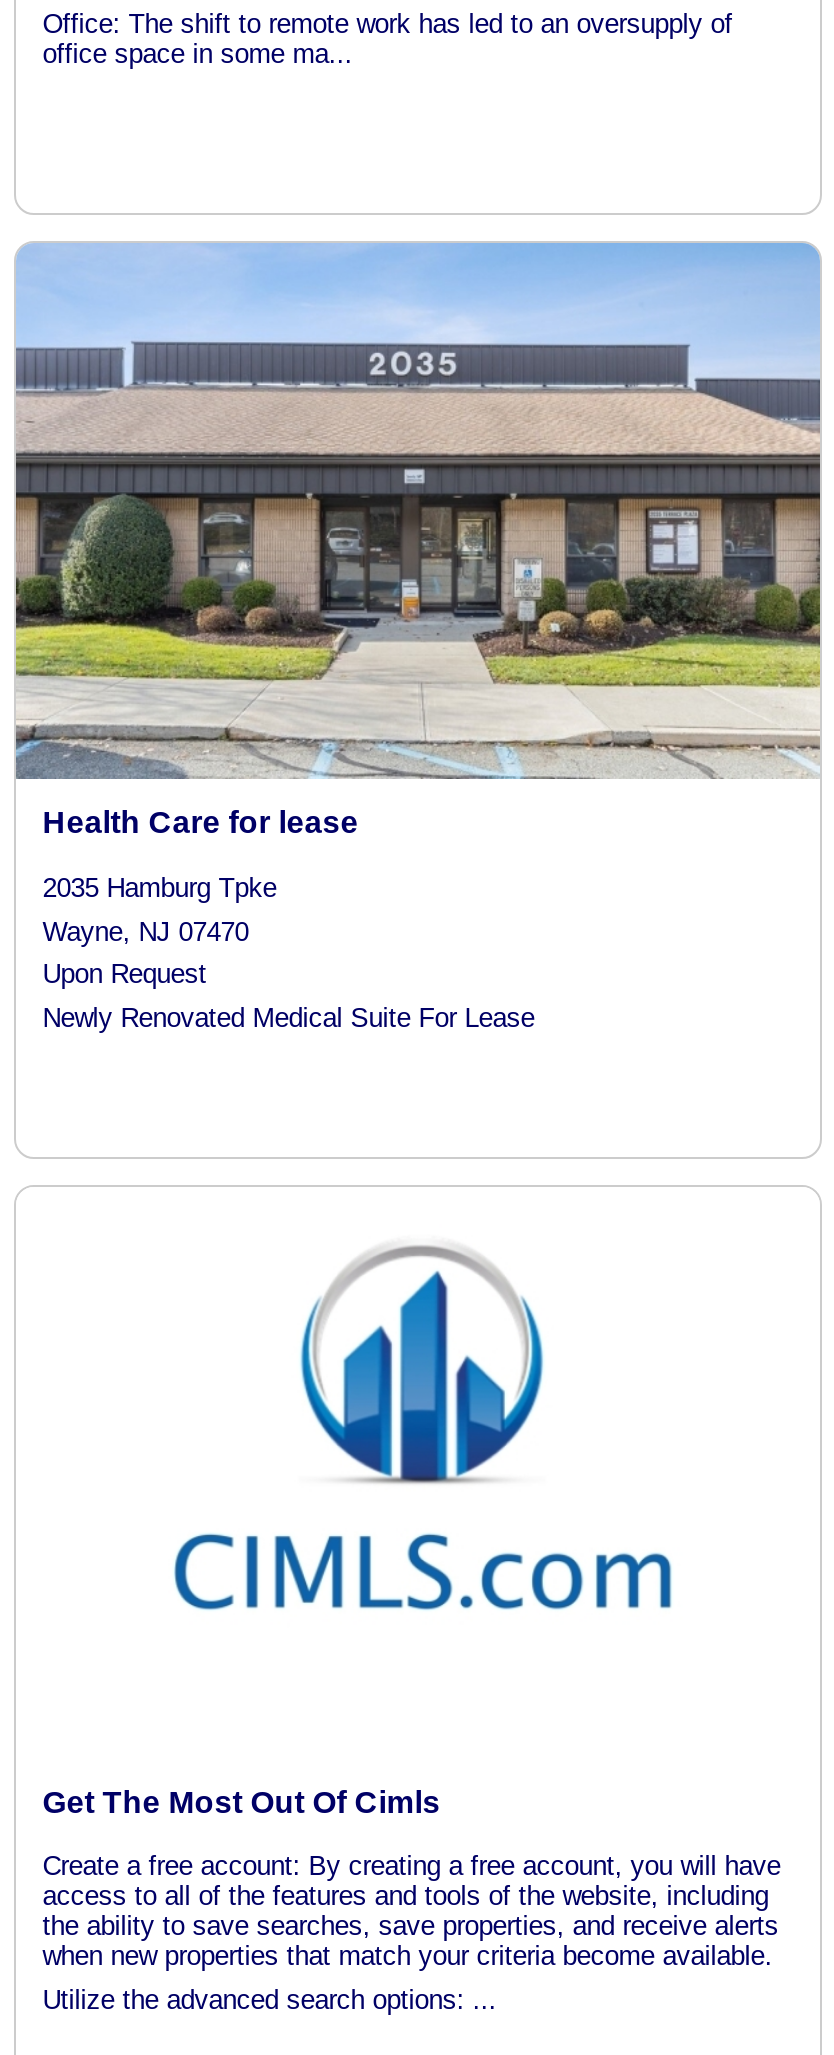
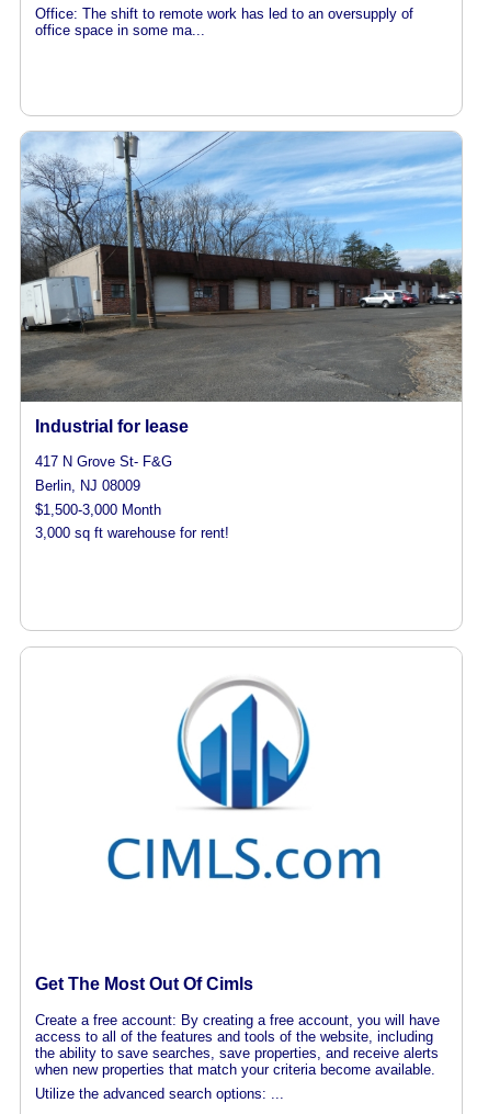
[14,240,822,840] [image] | Health Care for lease -> [20,131,463,435] [image] | Industrial for lease
[43,873,535,1033] 2035 Hamburg Tpke | Wayne, NJ 07470 | Upon Request | Newly Renovated Medical Suite For Lease -> [35,454,230,541] 417 N Grove St- F&G | Berlin, NJ 08009 | $1,500-3,000 Month | 3,000 sq ft warehouse for rent!

